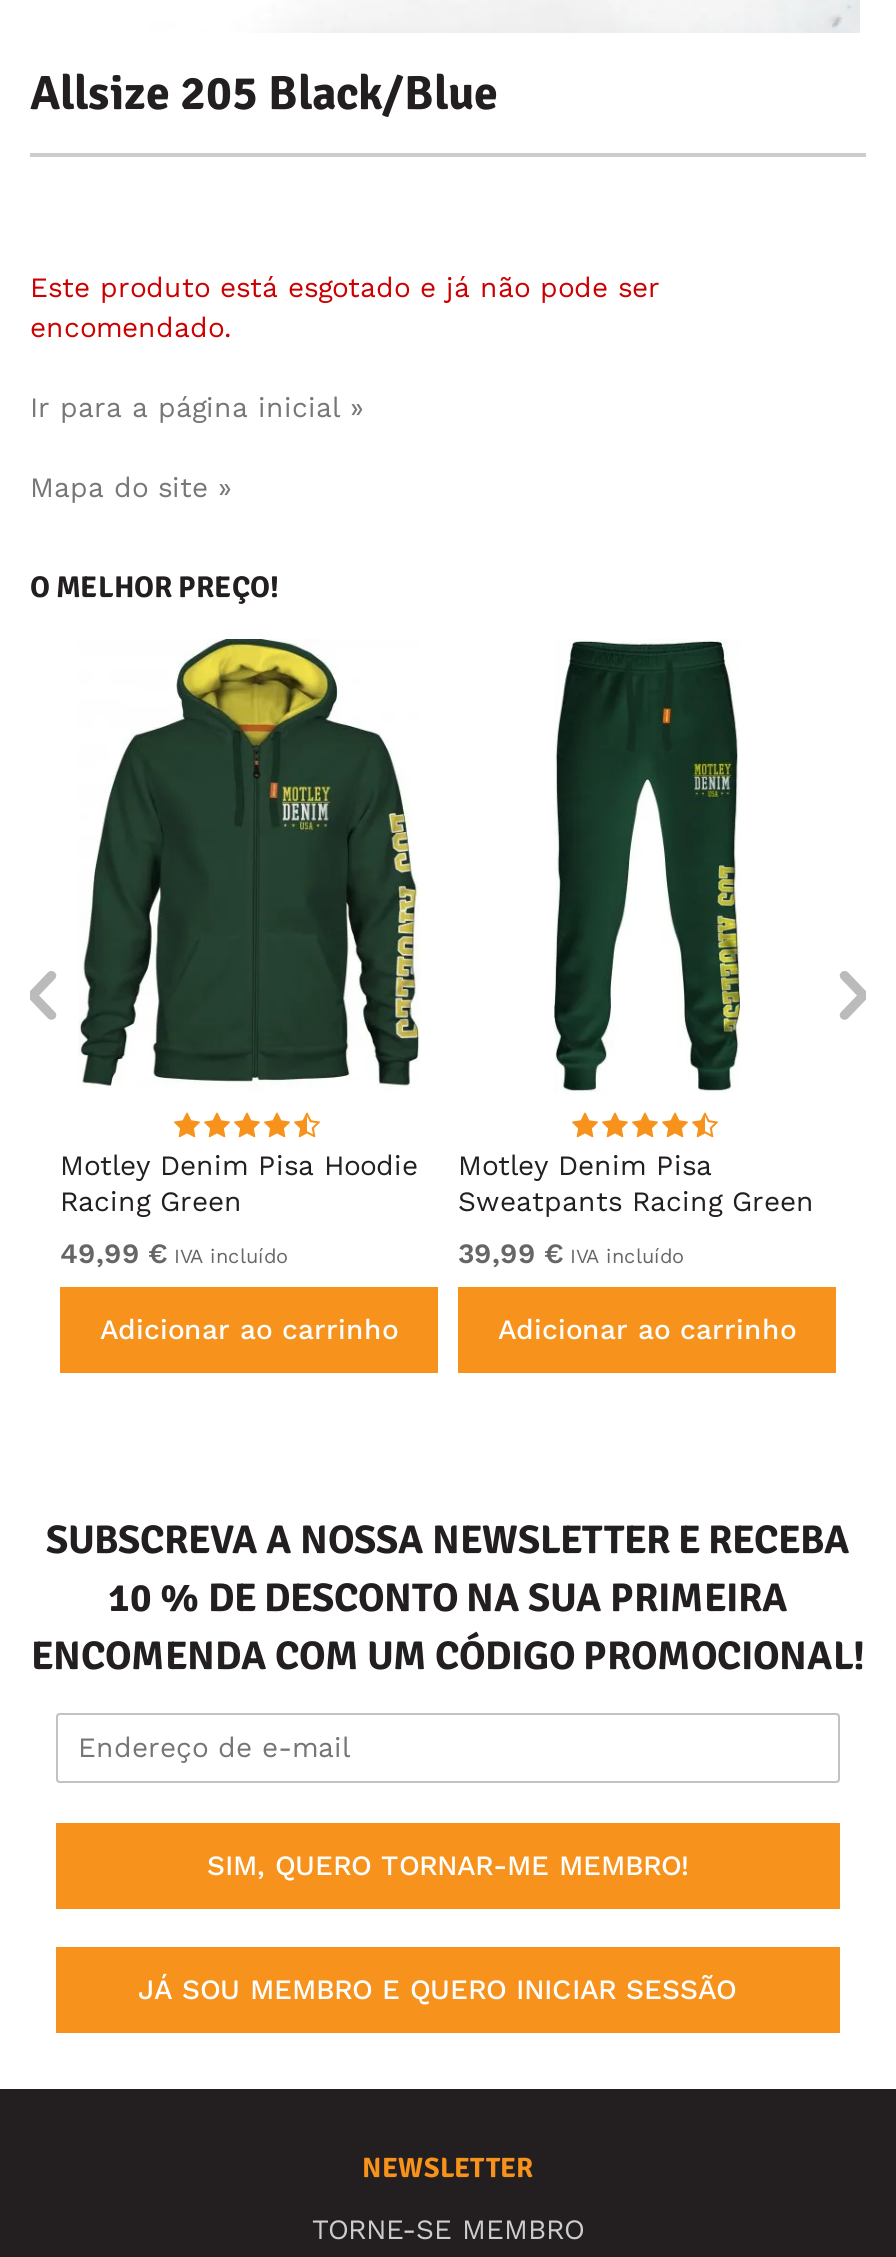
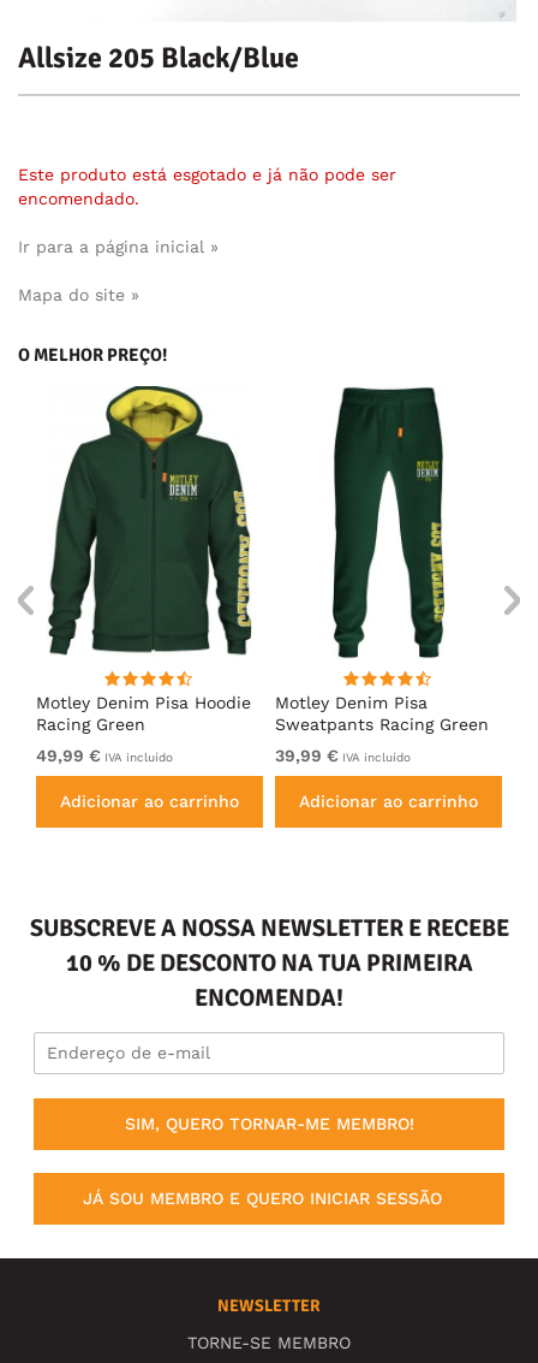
[31,1515,865,1681] SUBSCREVA A NOSSA NEWSLETTER E RECEBA | 10 % DE DESCONTO NA SUA PRIMEIRA | ENCOMENDA COM UM CÓDIGO PROMOCIONAL! -> [29,913,509,1013] SUBSCREVE A NOSSA NEWSLETTER E RECEBE | 10 % DE DESCONTO NA TUA PRIMEIRA | ENCOMENDA!

